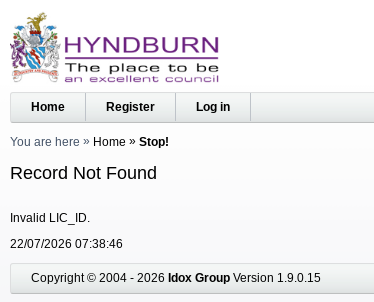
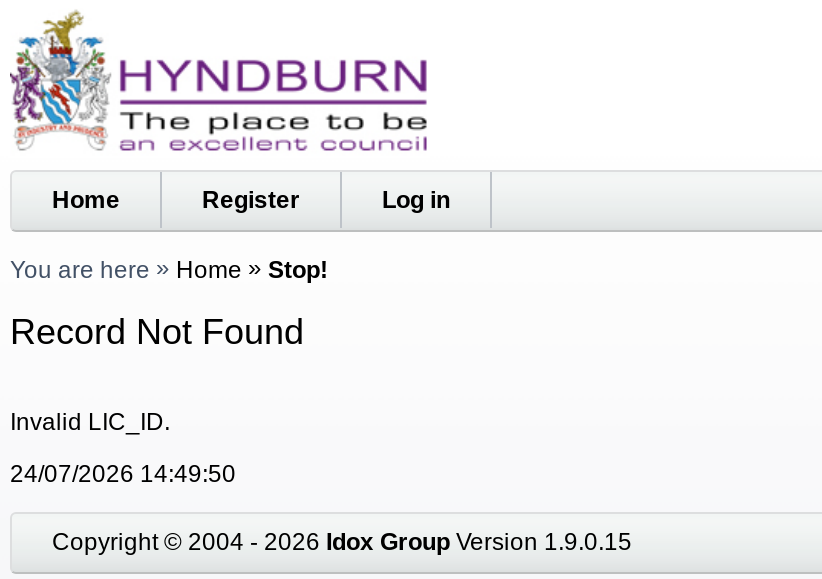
[10,237,123,251] 22/07/2026 07:38:46 -> [10,460,236,488] 24/07/2026 14:49:50

